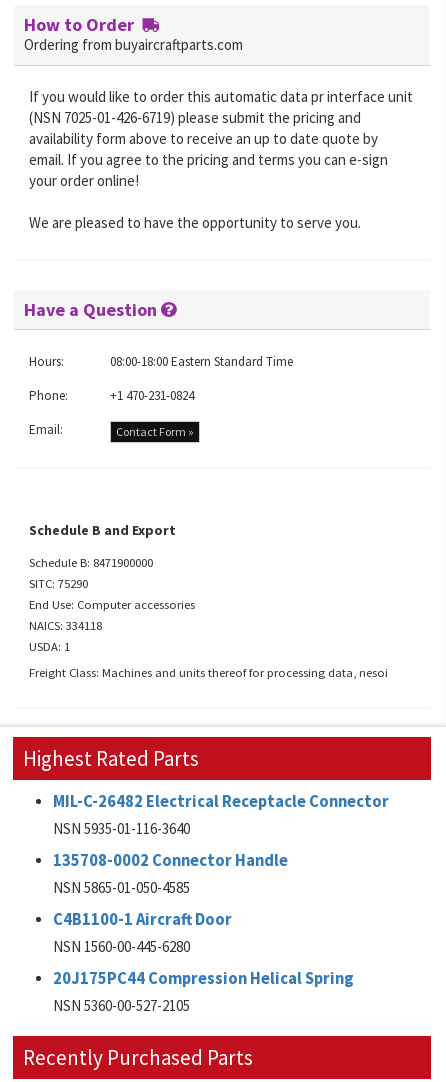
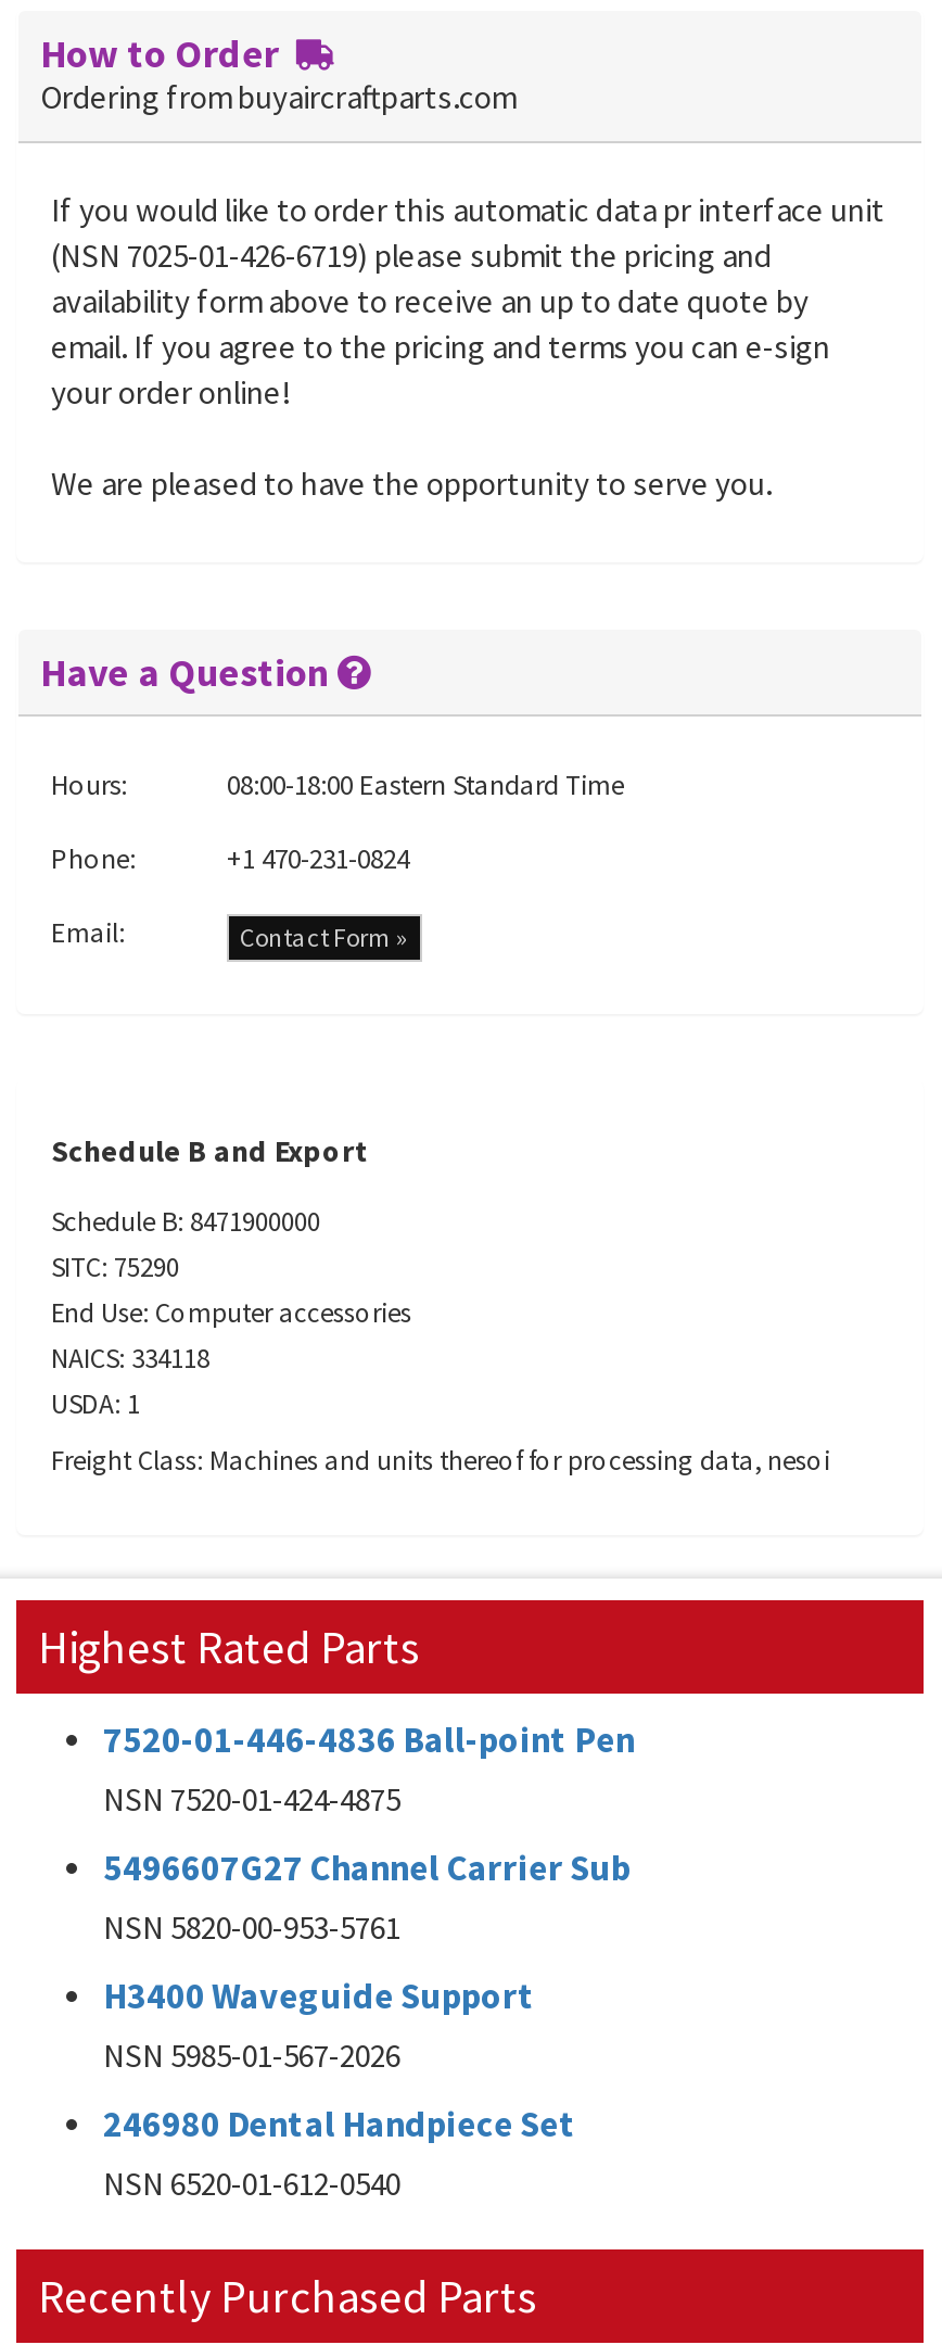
[53,791,389,838] MIL-C-26482 Electrical Receptacle Connector | NSN 5935-01-116-3640 -> [103,1717,635,1820] 7520-01-446-4836 Ball-point Pen | NSN 7520-01-424-4875
[53,850,288,897] 135708-0002 Connector Handle | NSN 5865-01-050-4585 -> [103,1846,631,1948] 5496607G27 Channel Carrier Sub | NSN 5820-00-953-5761
[53,909,232,956] C4B1100-1 Aircraft Door | NSN 1560-00-445-6280 -> [103,1974,535,2076] H3400 Waveguide Support | NSN 5985-01-567-2026
[53,968,354,1015] 20J175PC44 Compression Helical Spring | NSN 5360-00-527-2105 -> [103,2102,576,2204] 246980 Dental Handpiece Set | NSN 6520-01-612-0540

